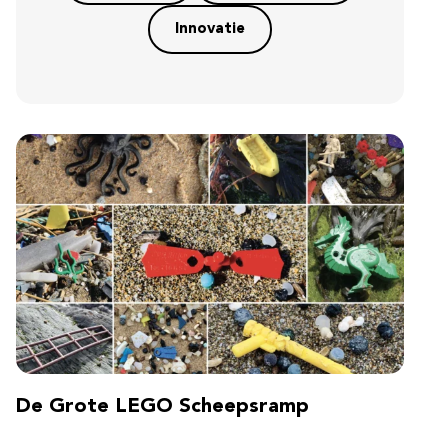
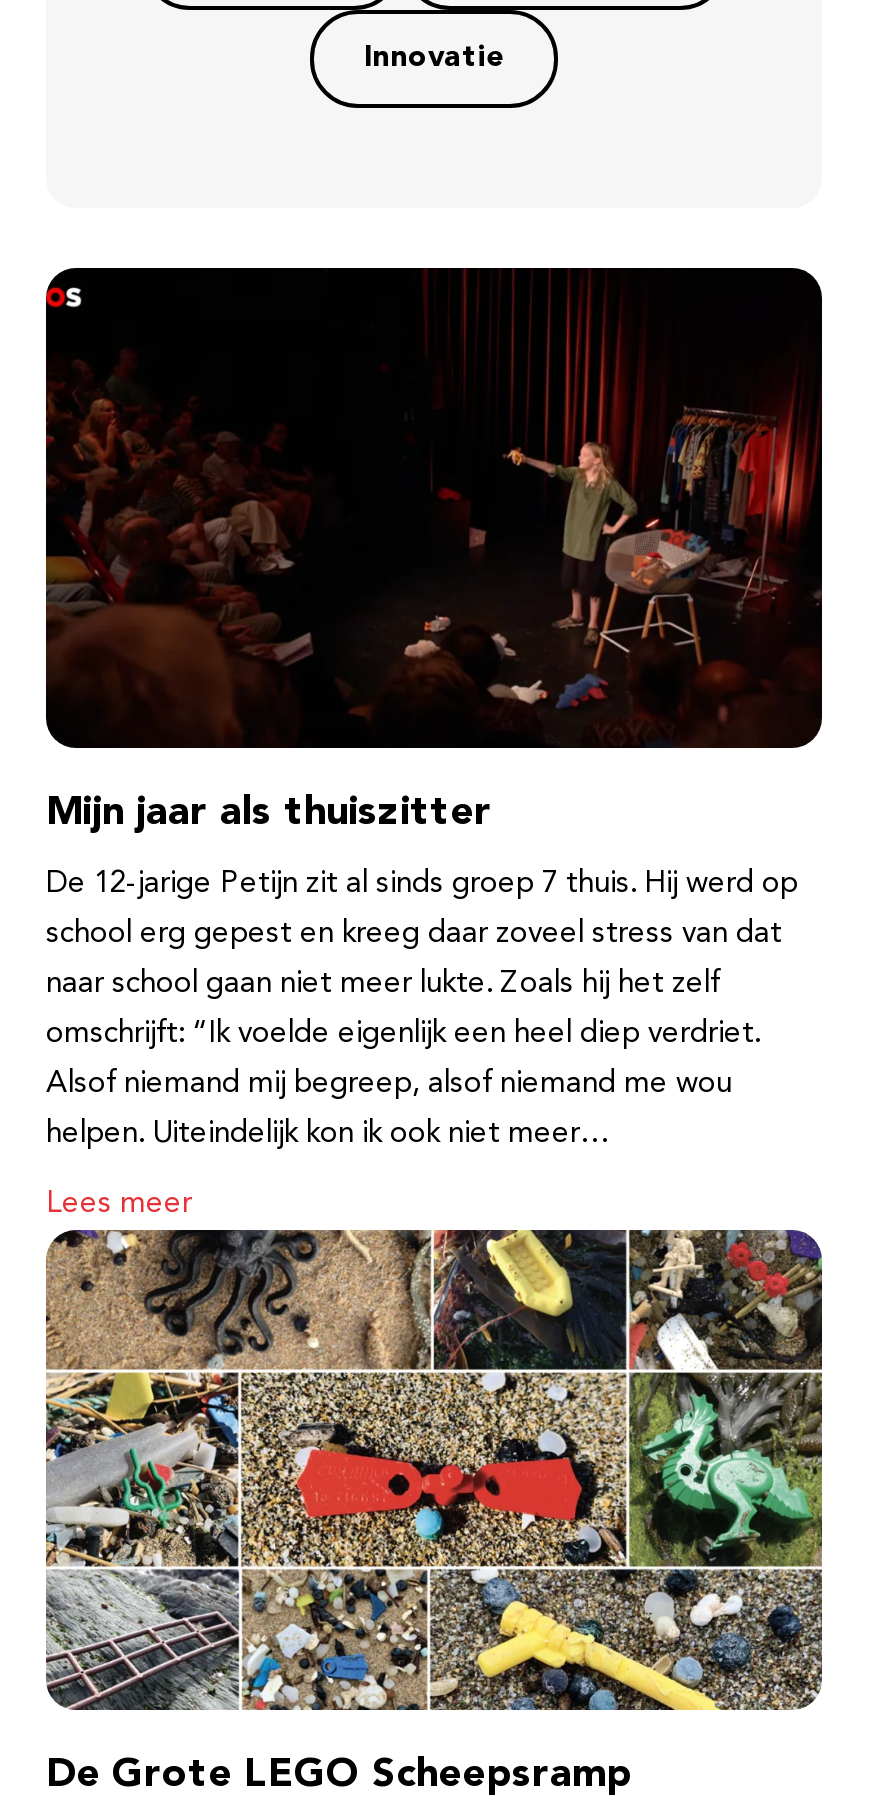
none -> [44,266,824,1220] [image] | Mijn jaar als thuiszitter | De 12-jarige Petijn zit al sinds groep 7 thuis. Hij werd op | school erg gepest en kreeg daar zoveel stress van dat | naar school gaan niet meer lukte. Zoals hij het zelf | omschrijft: “Ik voelde eigenlijk een heel diep verdriet. | Alsof niemand mij begreep, alsof niemand me wou | helpen. Uiteindelijk kon ik ook niet meer… | Lees meer

